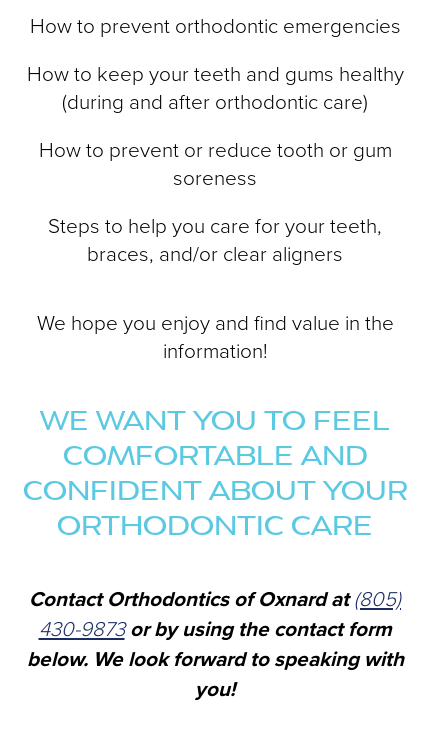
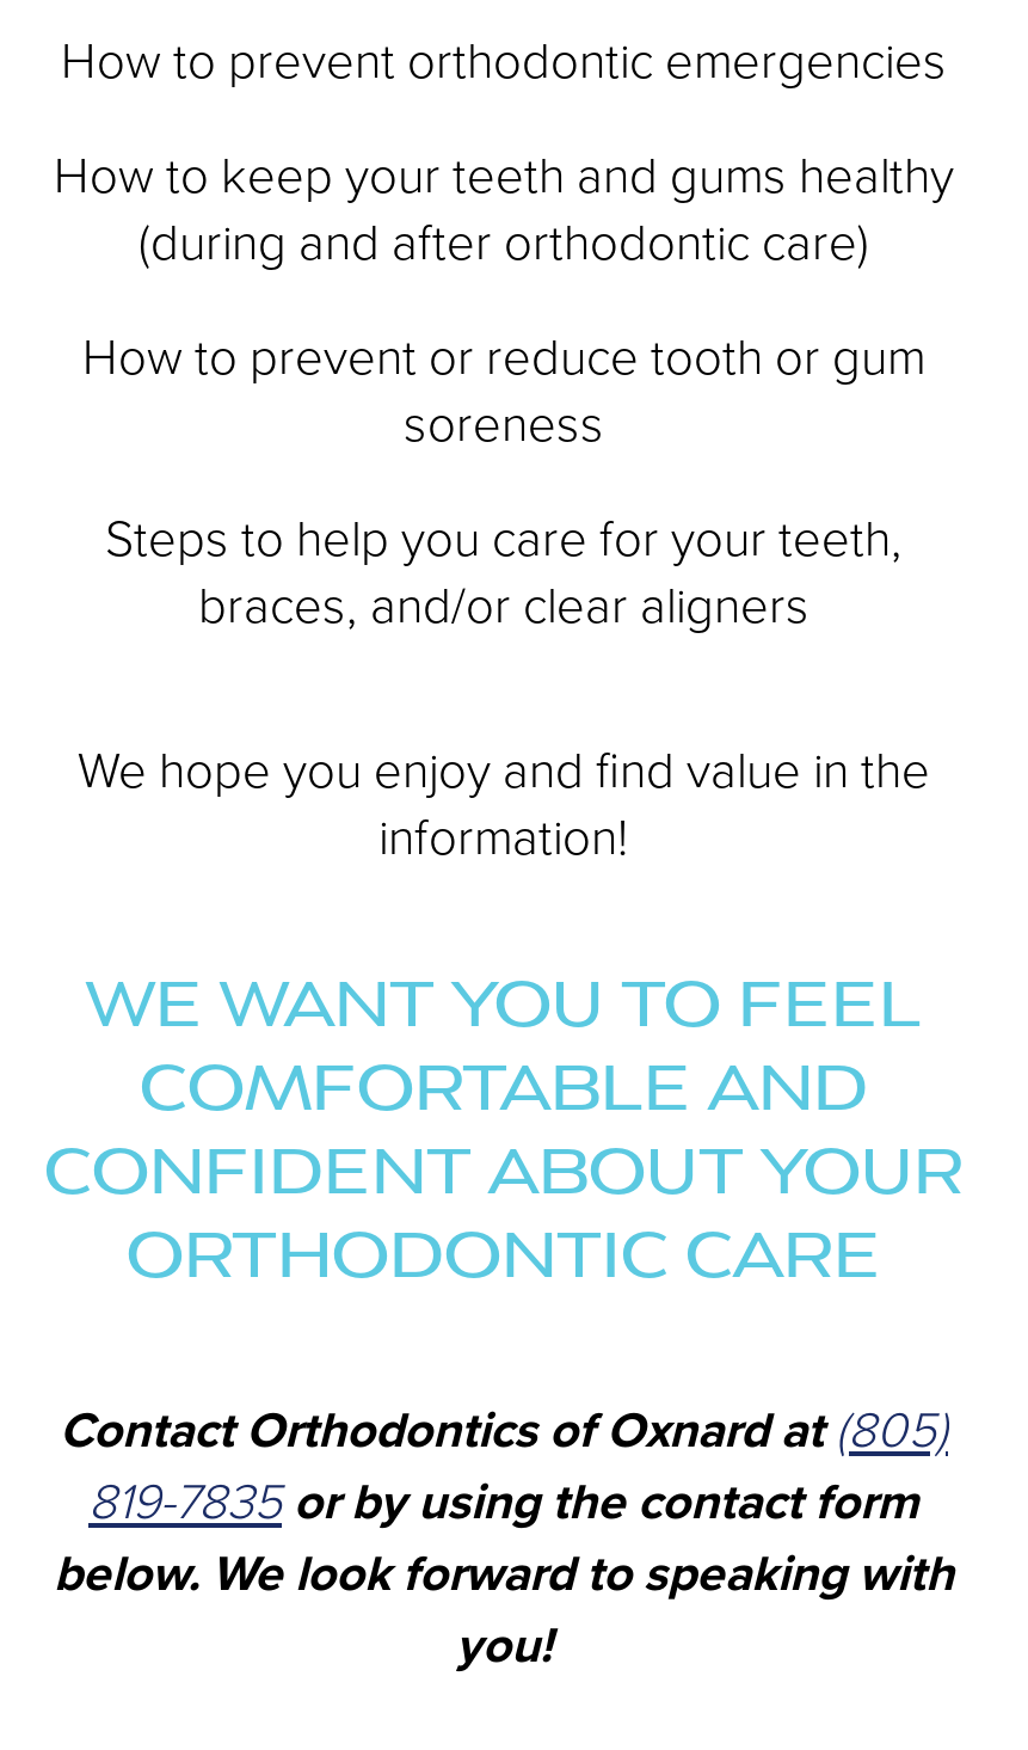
[38,614,391,644] 430-9873or by using the contact form -> [88,1465,919,1537] 819-7835or by using the contact form

